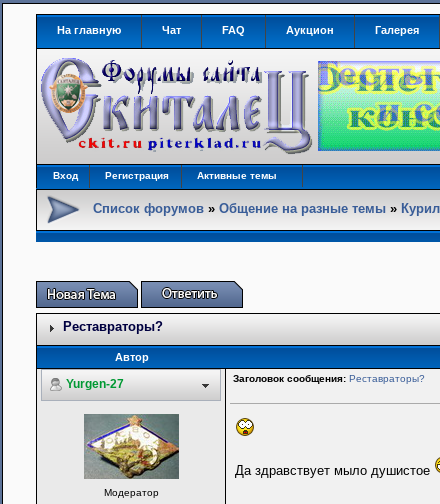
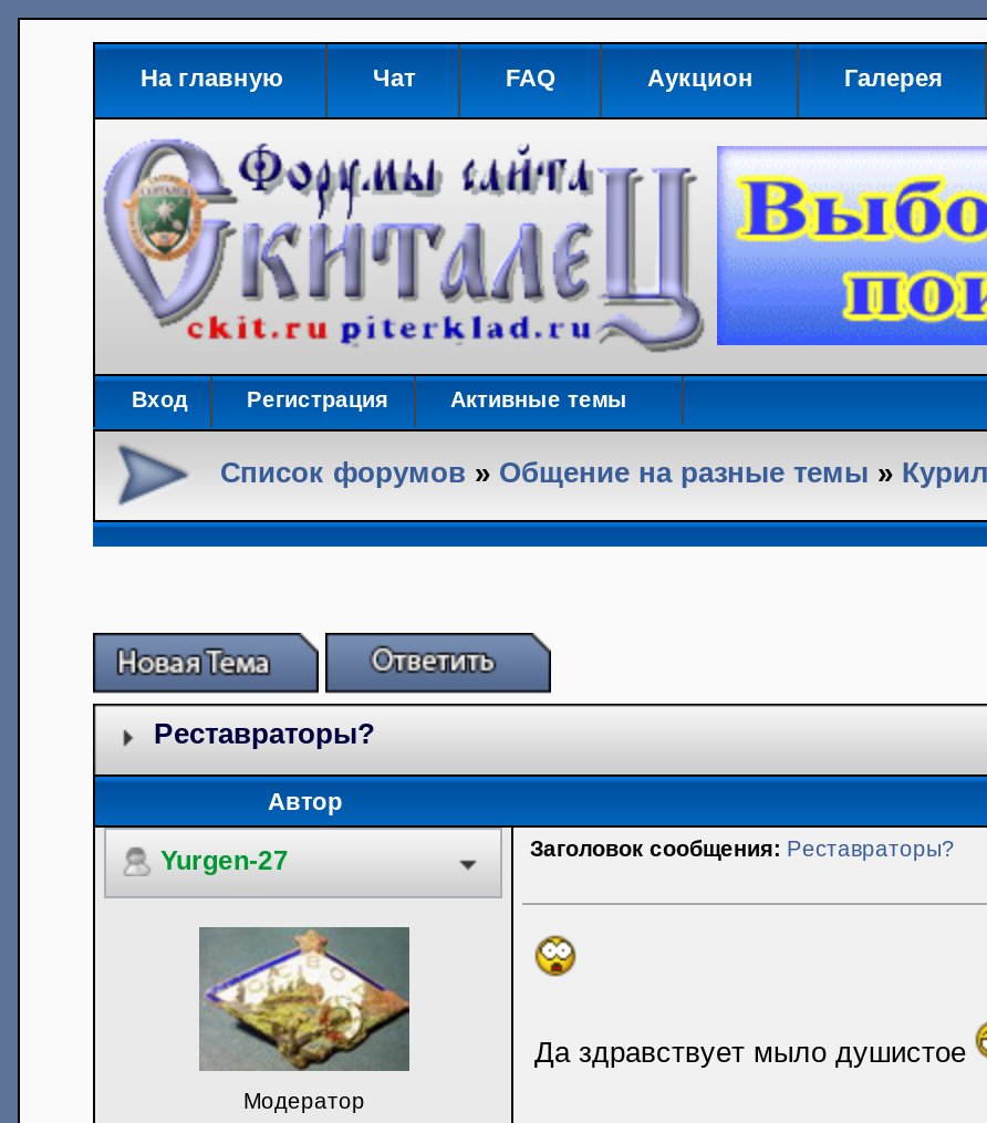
[318,61,437,151] [image] -> [717,148,980,345] [image]

